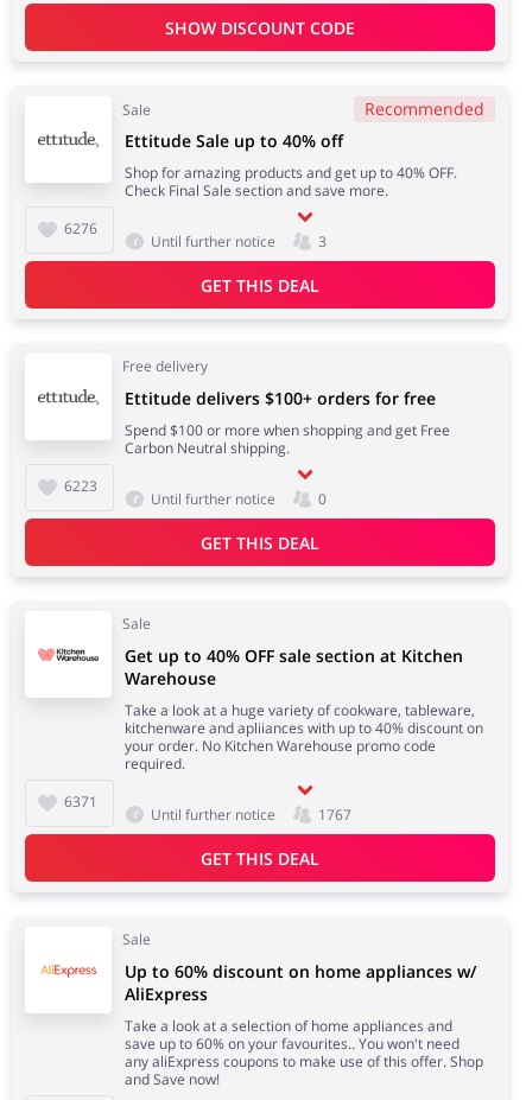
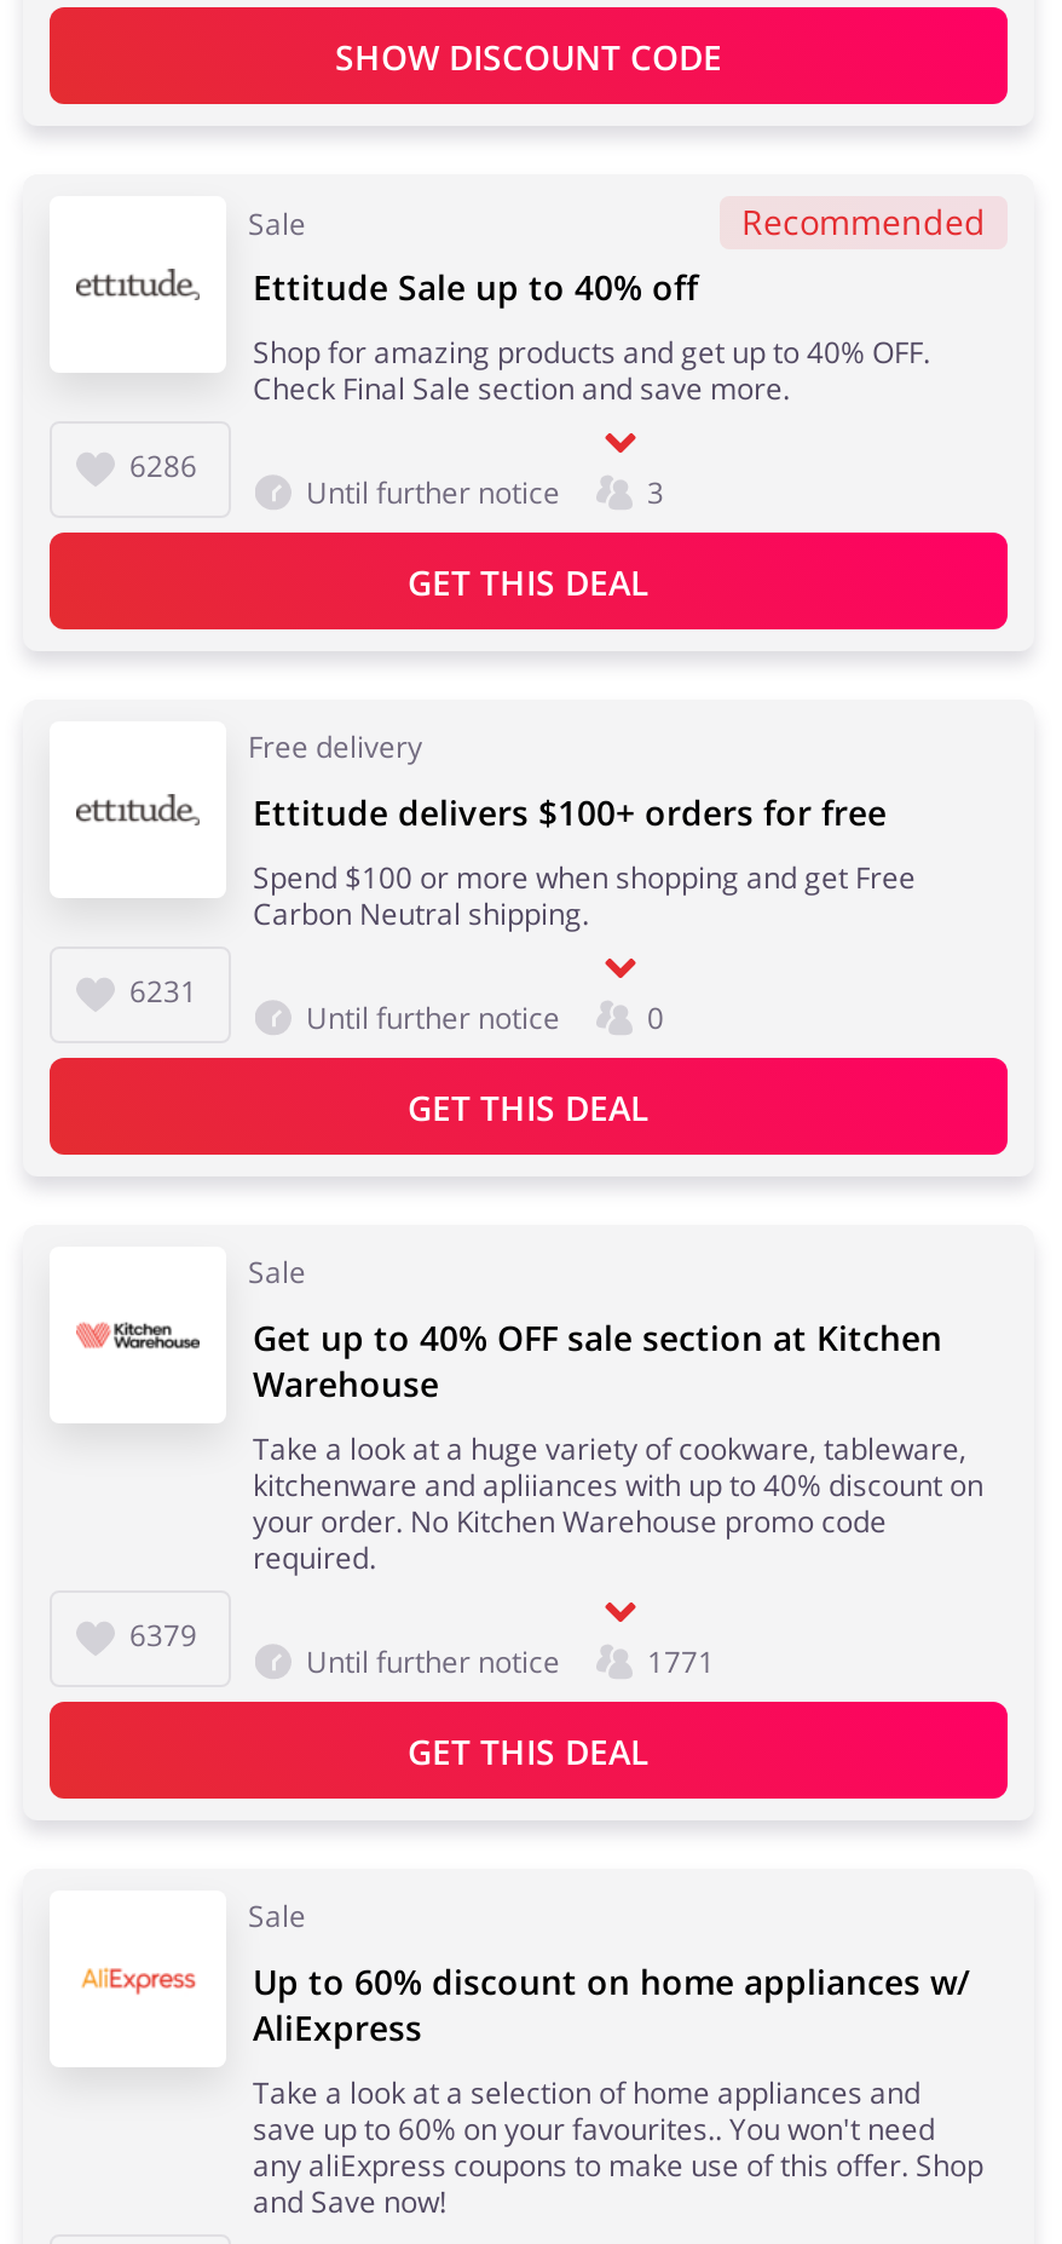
[64,218,97,239] 6276 -> [129,445,197,487] 6286
[64,476,97,496] 6223 -> [129,971,197,1012] 6231
[64,791,97,812] 6371 -> [129,1615,197,1656] 6379
[318,805,351,825] 1767 -> [647,1641,715,1682] 1771

